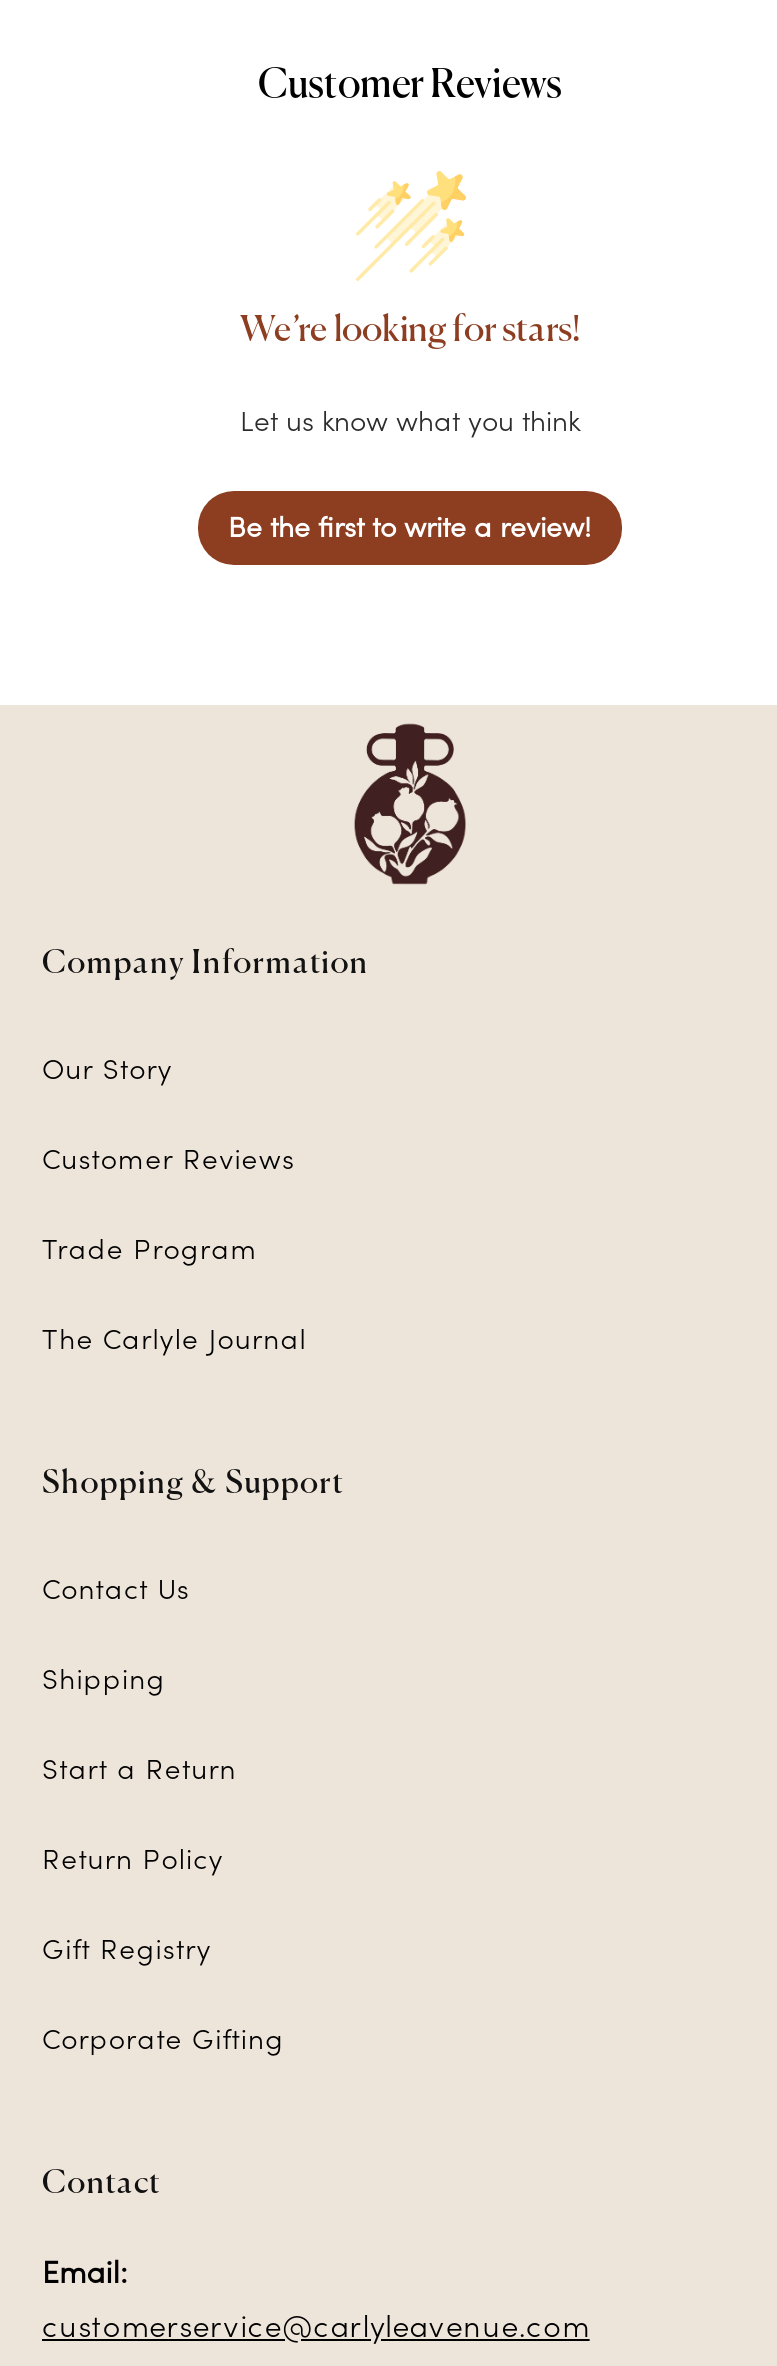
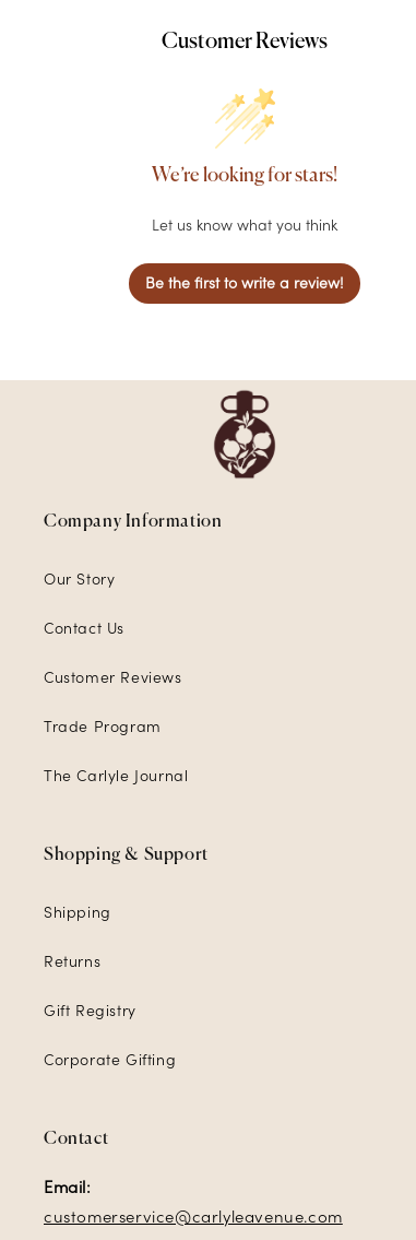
moved [42,1140,344,1500] -> [44,668,208,864]: Customer Reviews | Trade Program | The Carlyle Journal | Shopping & Support
moved [42,1570,190,1606] -> [44,619,124,638]: Contact Us
[42,1750,237,1876] Start a Return | Return Policy -> [44,952,101,971] Returns

